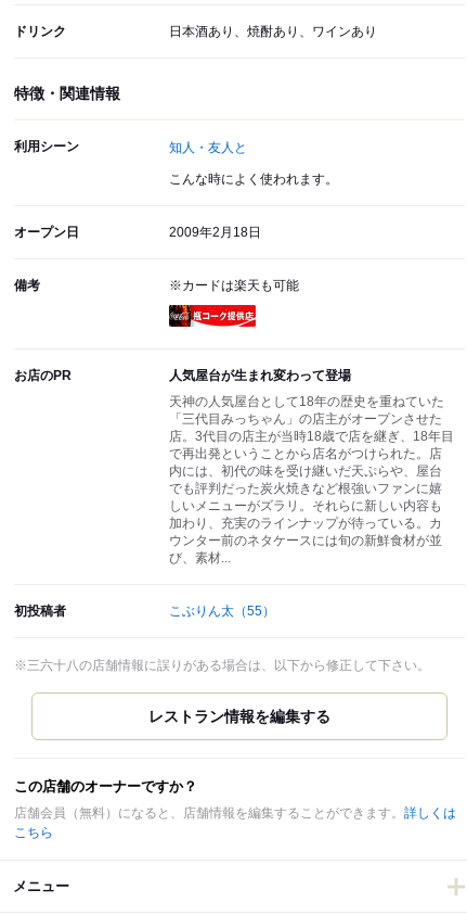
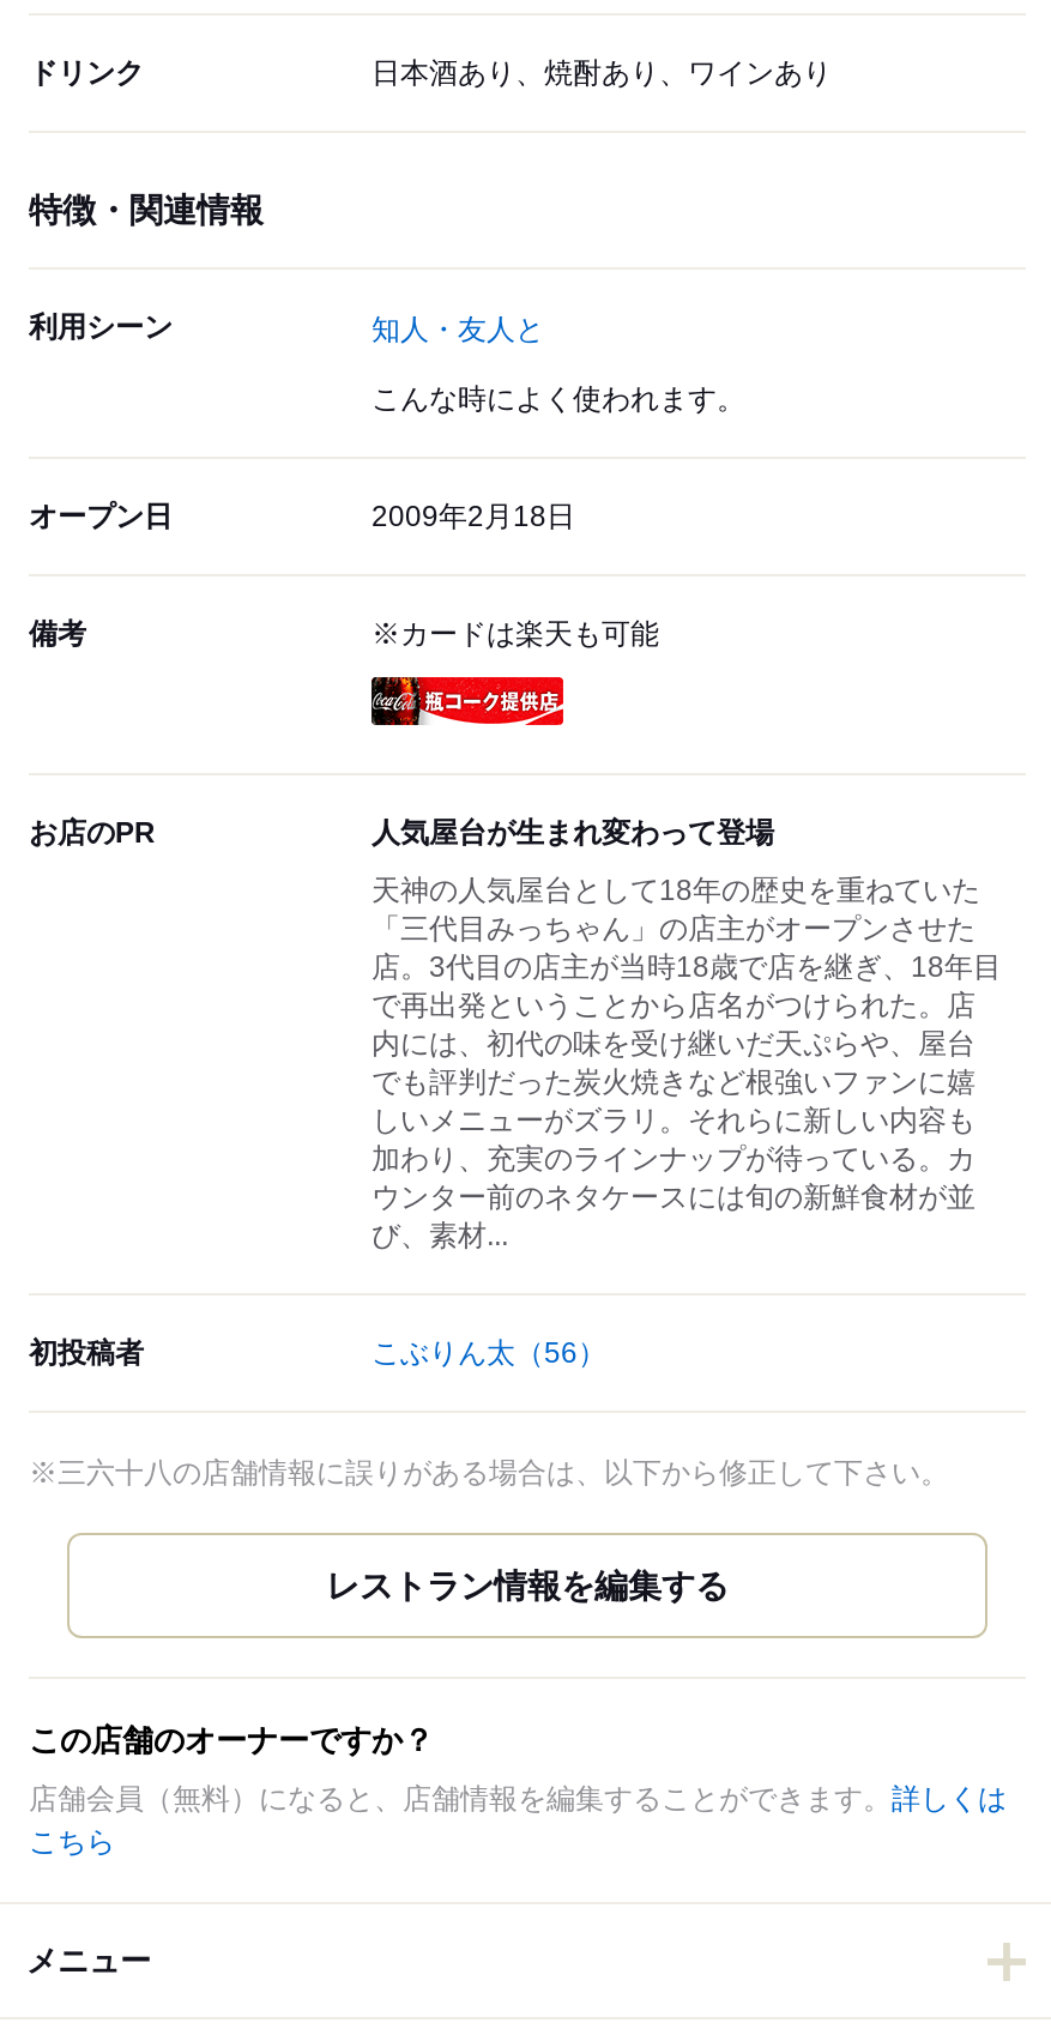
[169,604,275,619] こぶりん太（55） -> [372,1337,606,1371] こぶりん太（56）

